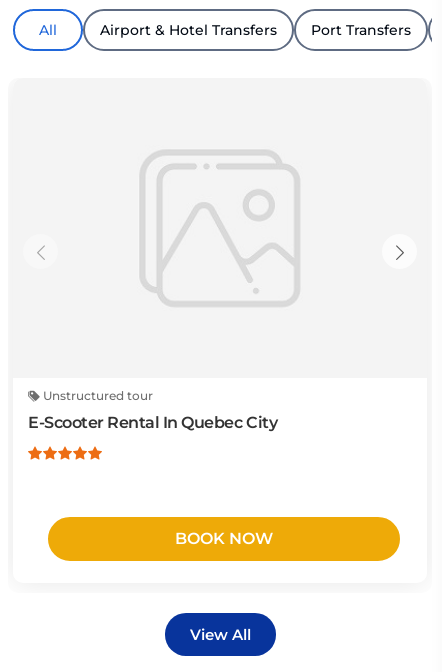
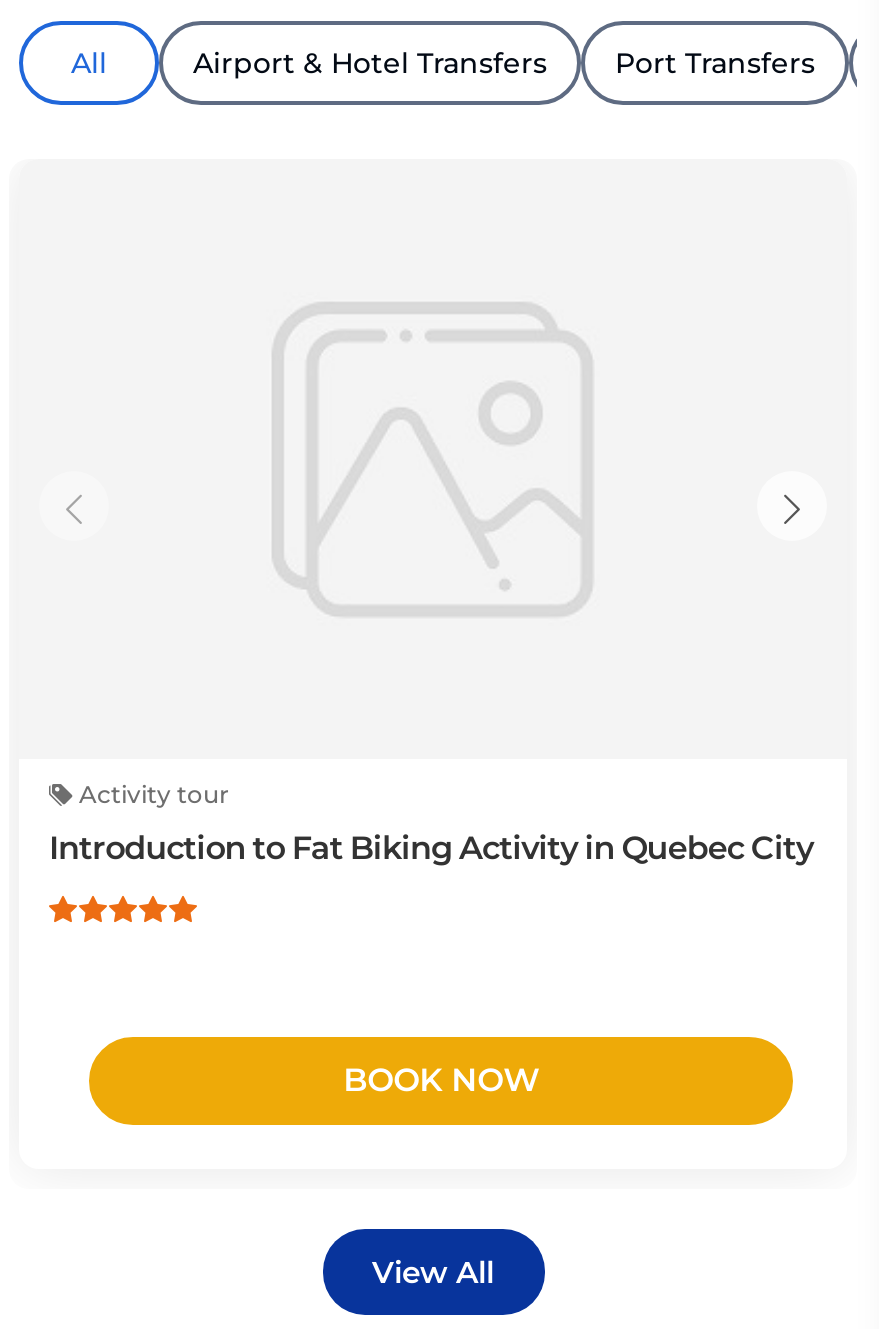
[40,388,153,403] Unstructured tour -> [73,780,229,810] Activity tour
[28,413,277,432] E-Scooter Rental In Quebec City -> [49,830,813,868] Introduction to Fat Biking Activity in Quebec City

